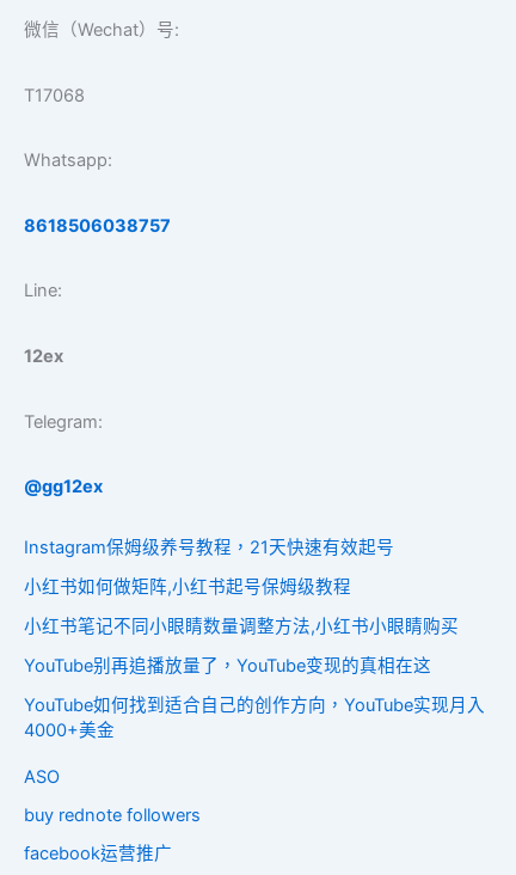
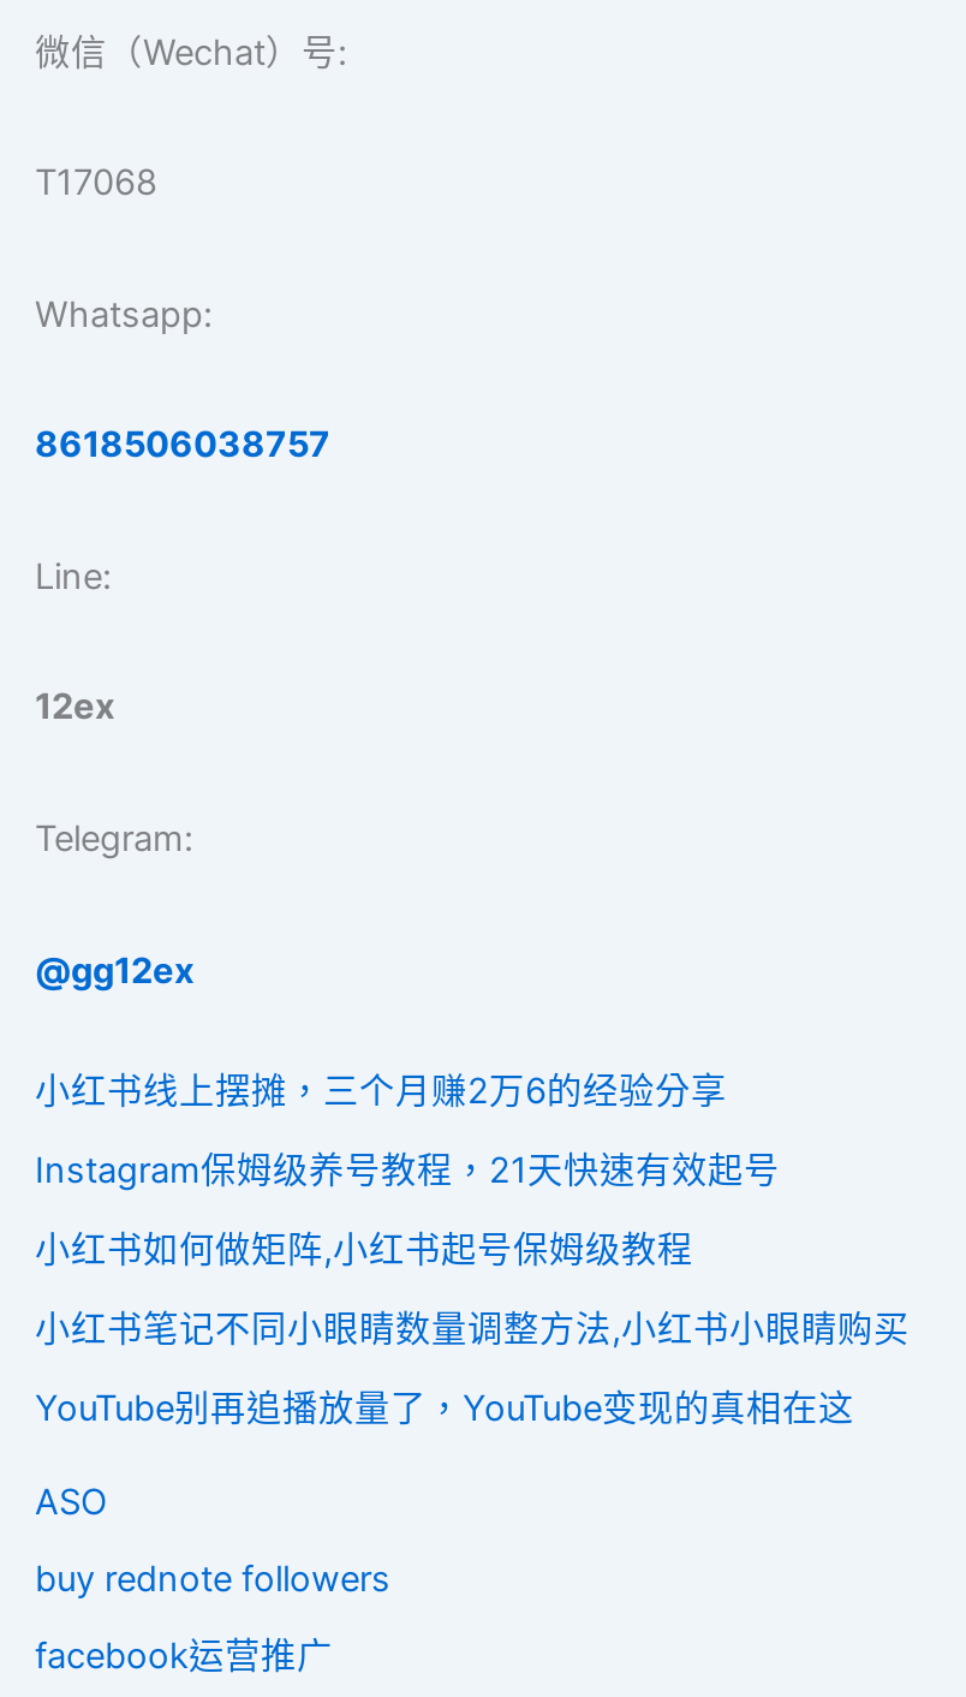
none -> [35,1070,727,1113] 小红书线上摆摊，三个月赚2万6的经验分享
moved [24,536,459,676] -> [35,1149,910,1430]: Instagram保姆级养号教程，21天快速有效起号 | 小红书如何做矩阵,小红书起号保姆级教程 | 小红书笔记不同小眼睛数量调整方法,小红书小眼睛购买 | YouTube别再追播放量了，YouTube变现的真相在这
[24,694,486,741] YouTube如何找到适合自己的创作方向，YouTube实现月入 | 4000+美金 -> none

